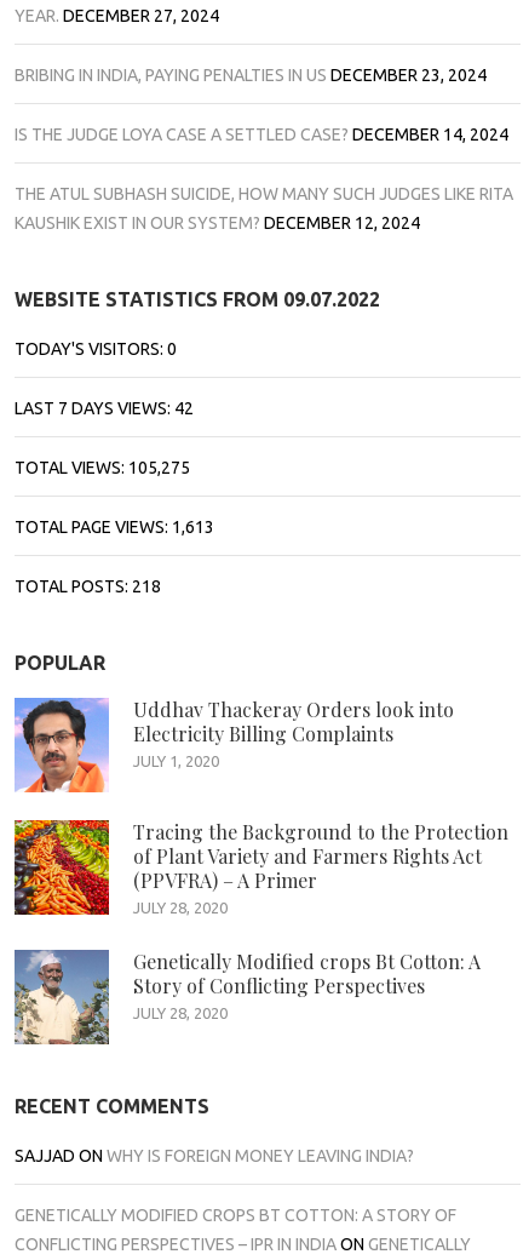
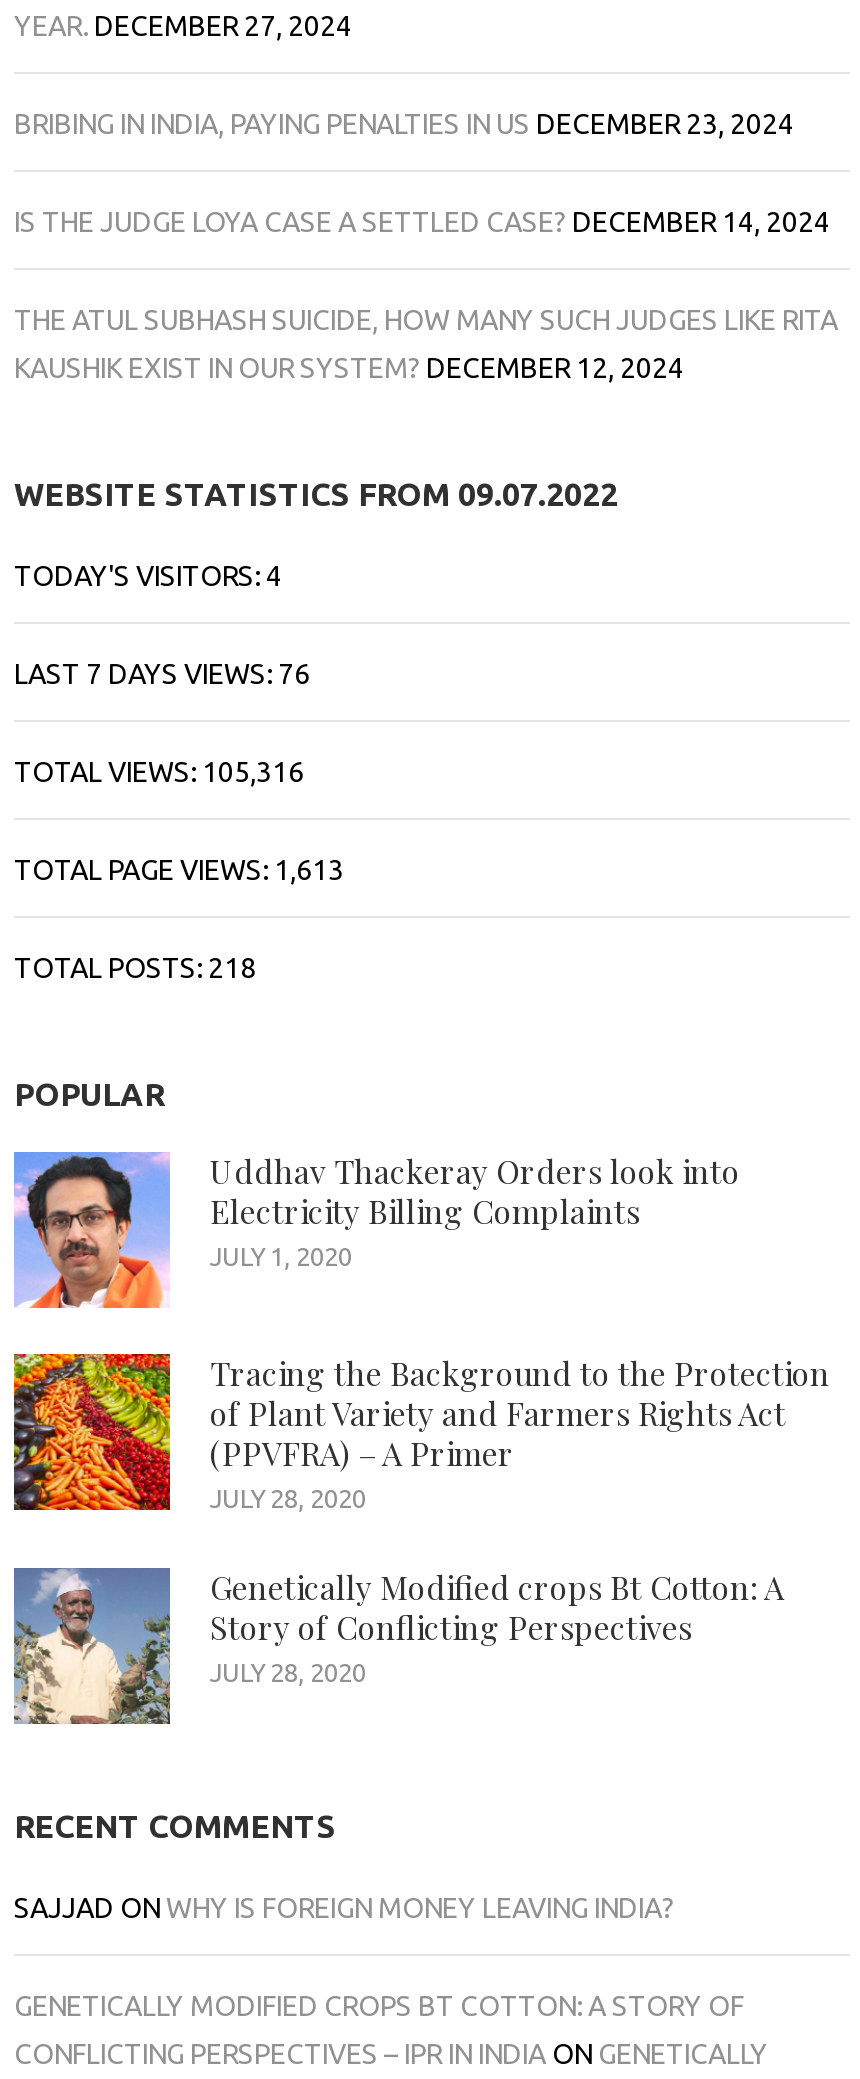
[15,339,177,359] TODAY'S VISITORS: 0 -> [14,560,282,592] TODAY'S VISITORS: 4
[15,399,194,418] LAST 7 DAYS VIEWS: 42 -> [14,658,310,690] LAST 7 DAYS VIEWS: 76
[15,458,190,477] TOTAL VIEWS: 105,275 -> [14,756,304,788] TOTAL VIEWS: 105,316

